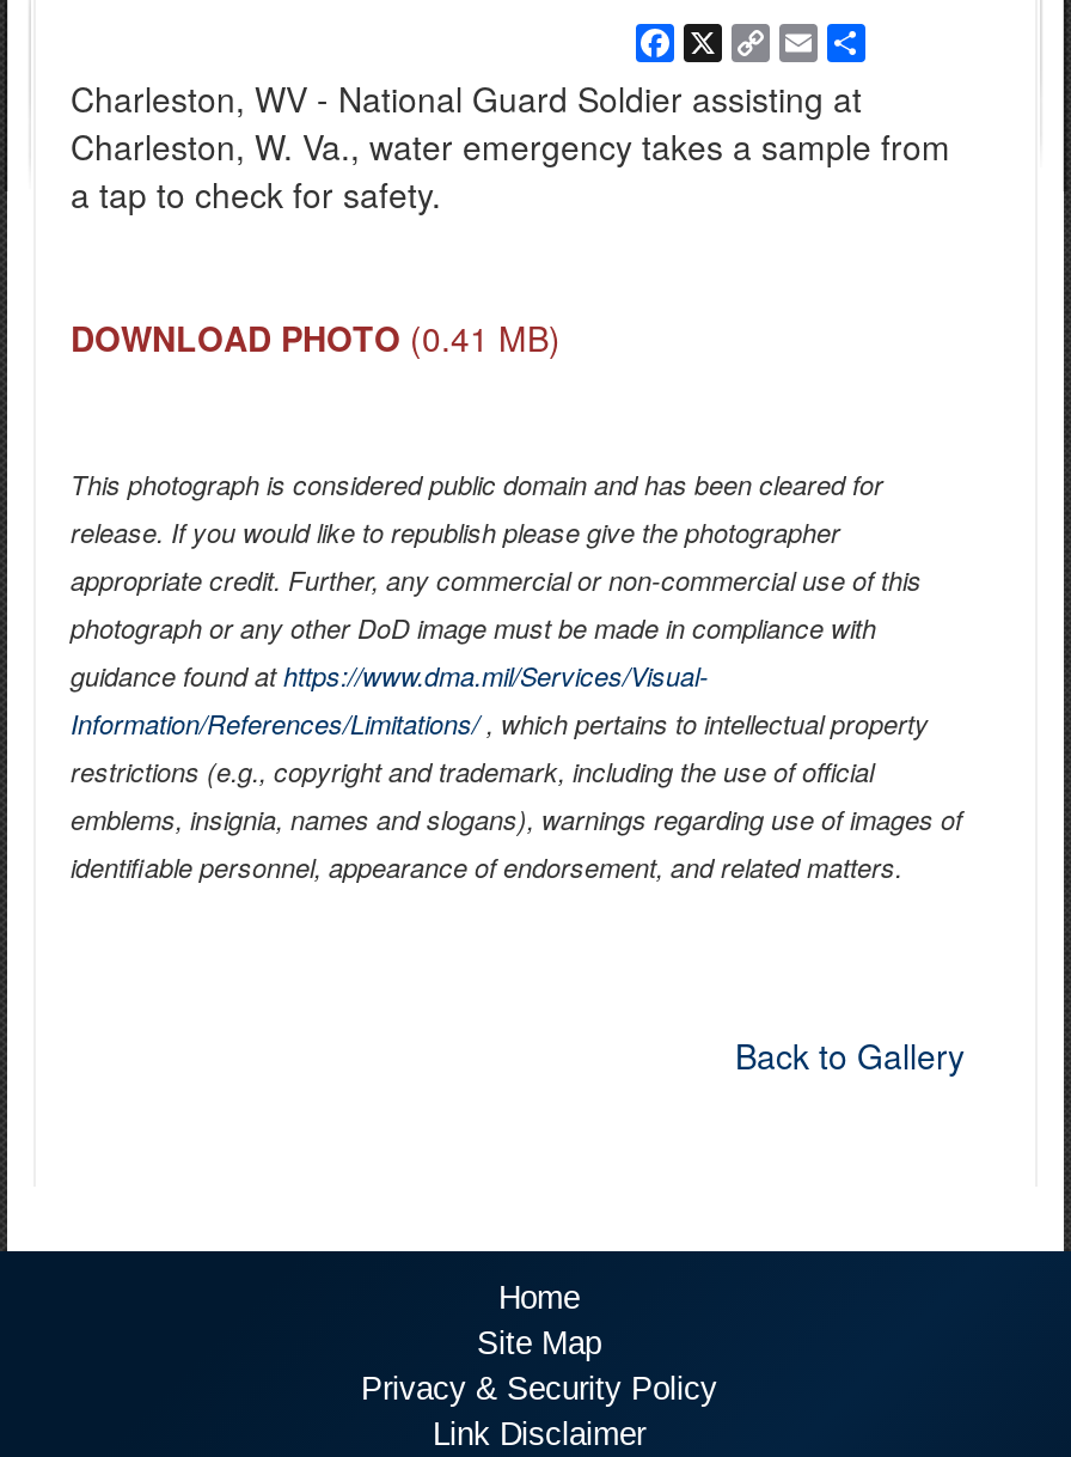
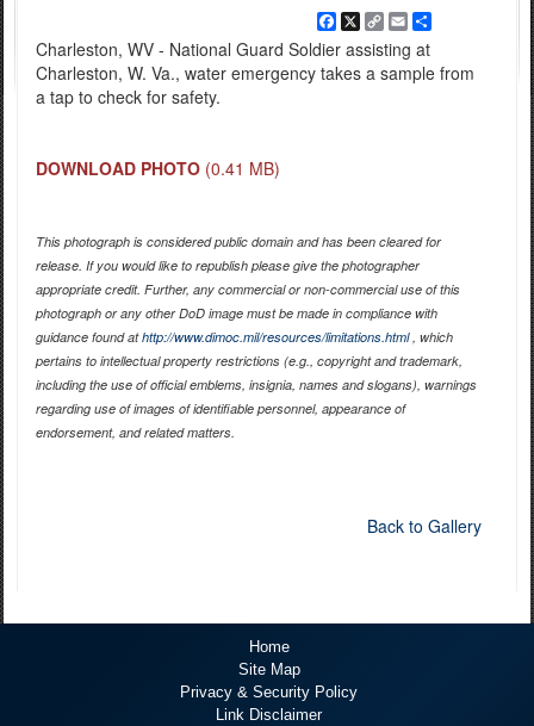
[71,657,962,884] guidance found at https://www.dma.mil/Services/Visual- | Information/References/Limitations/, which pertains to intellectual property | restrictions (e.g., copyright and trademark, including the use of official | emblems, insignia, names and slogans), warnings regarding use of images of | identifiable personnel, appearance of endorsement, and related matters. -> [35,327,476,441] guidance found at http://www.dimoc.mil/resources/limitations.html, which | pertains to intellectual property restrictions (e.g., copyright and trademark, | including the use of official emblems, insignia, names and slogans), warnings | regarding use of images of identifiable personnel, appearance of | endorsement, and related matters.

